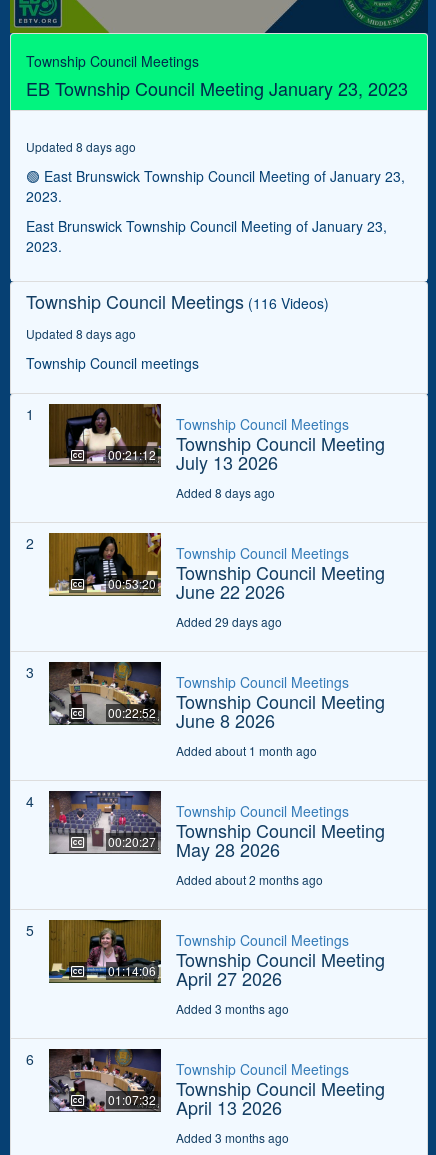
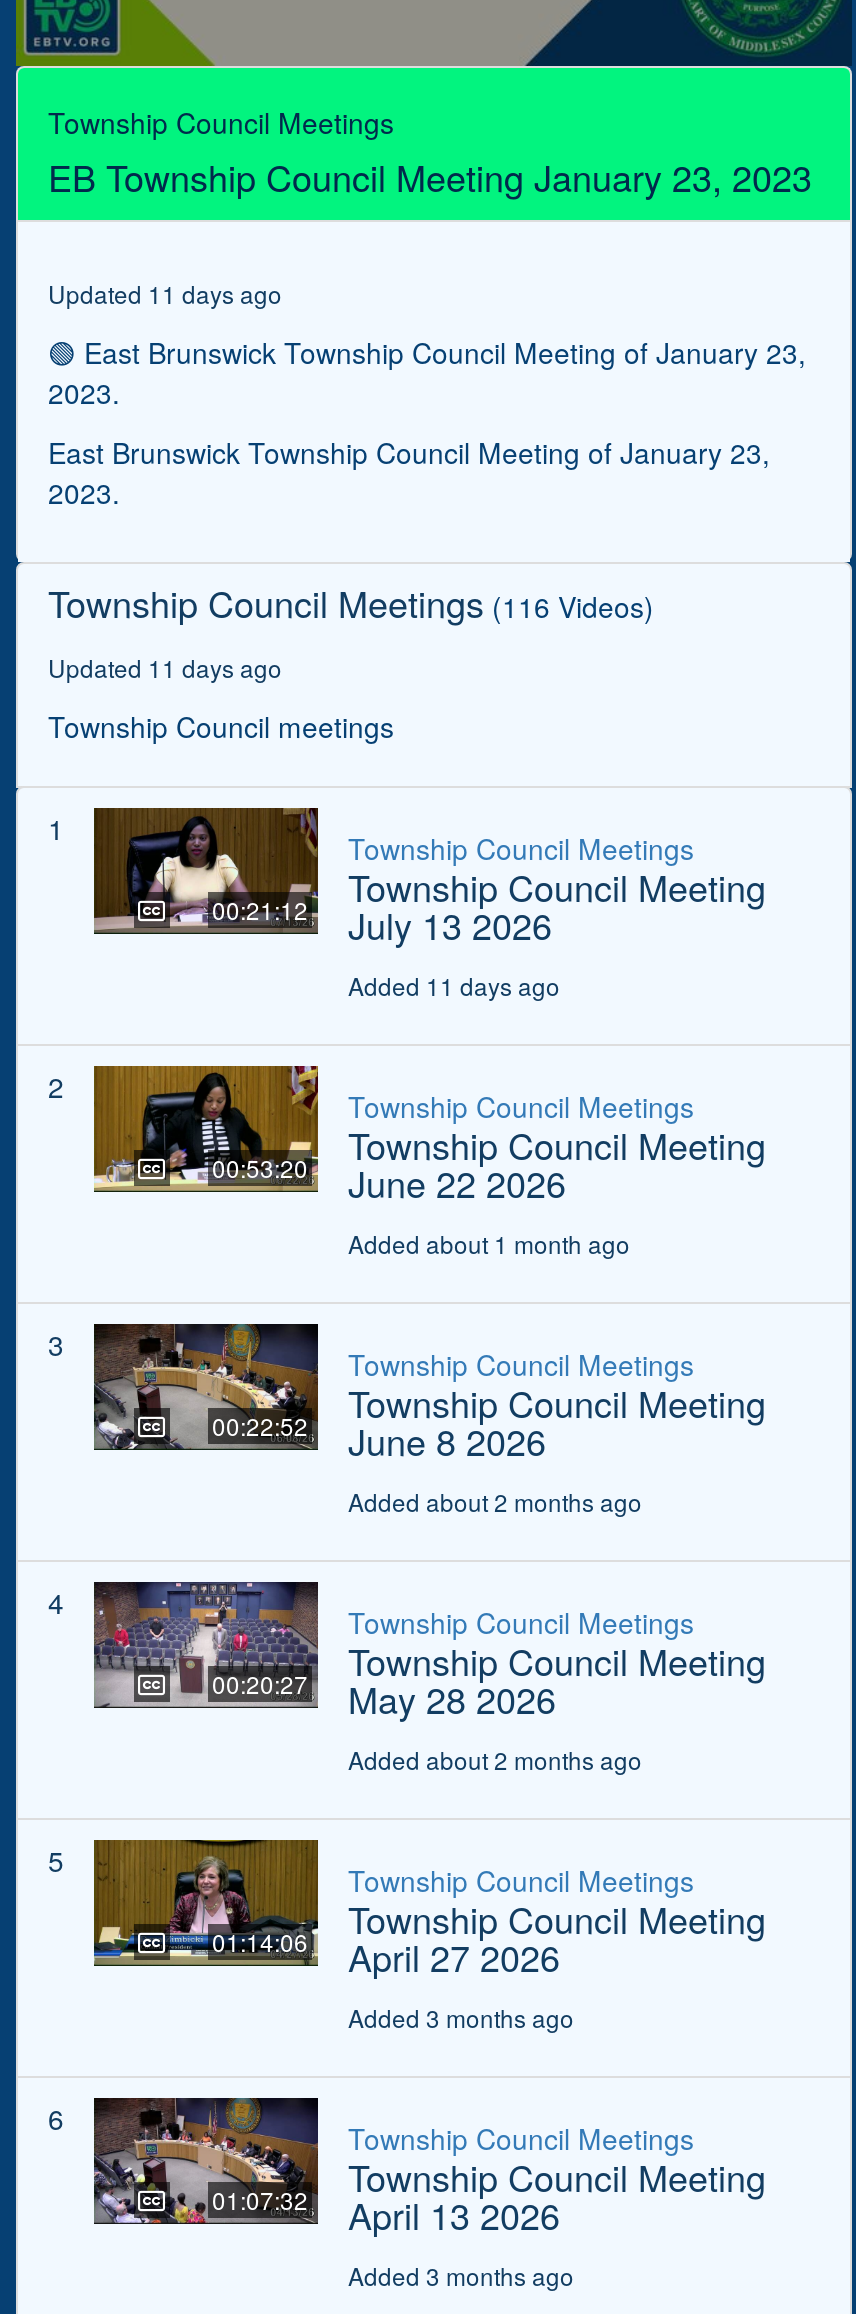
[26,138,136,155] Updated 8 days ago -> [48,276,282,310] Updated 11 days ago
[26,325,136,342] Updated 8 days ago -> [48,650,282,684] Updated 11 days ago
[176,484,275,501] Added 8 days ago -> [348,968,560,1002] Added 11 days ago
[176,613,282,630] Added 29 days ago -> none
none -> [348,1484,642,1518] Added about 2 months ago
moved [176,742,317,759] -> [348,1226,630,1260]: Added about 1 month ago

